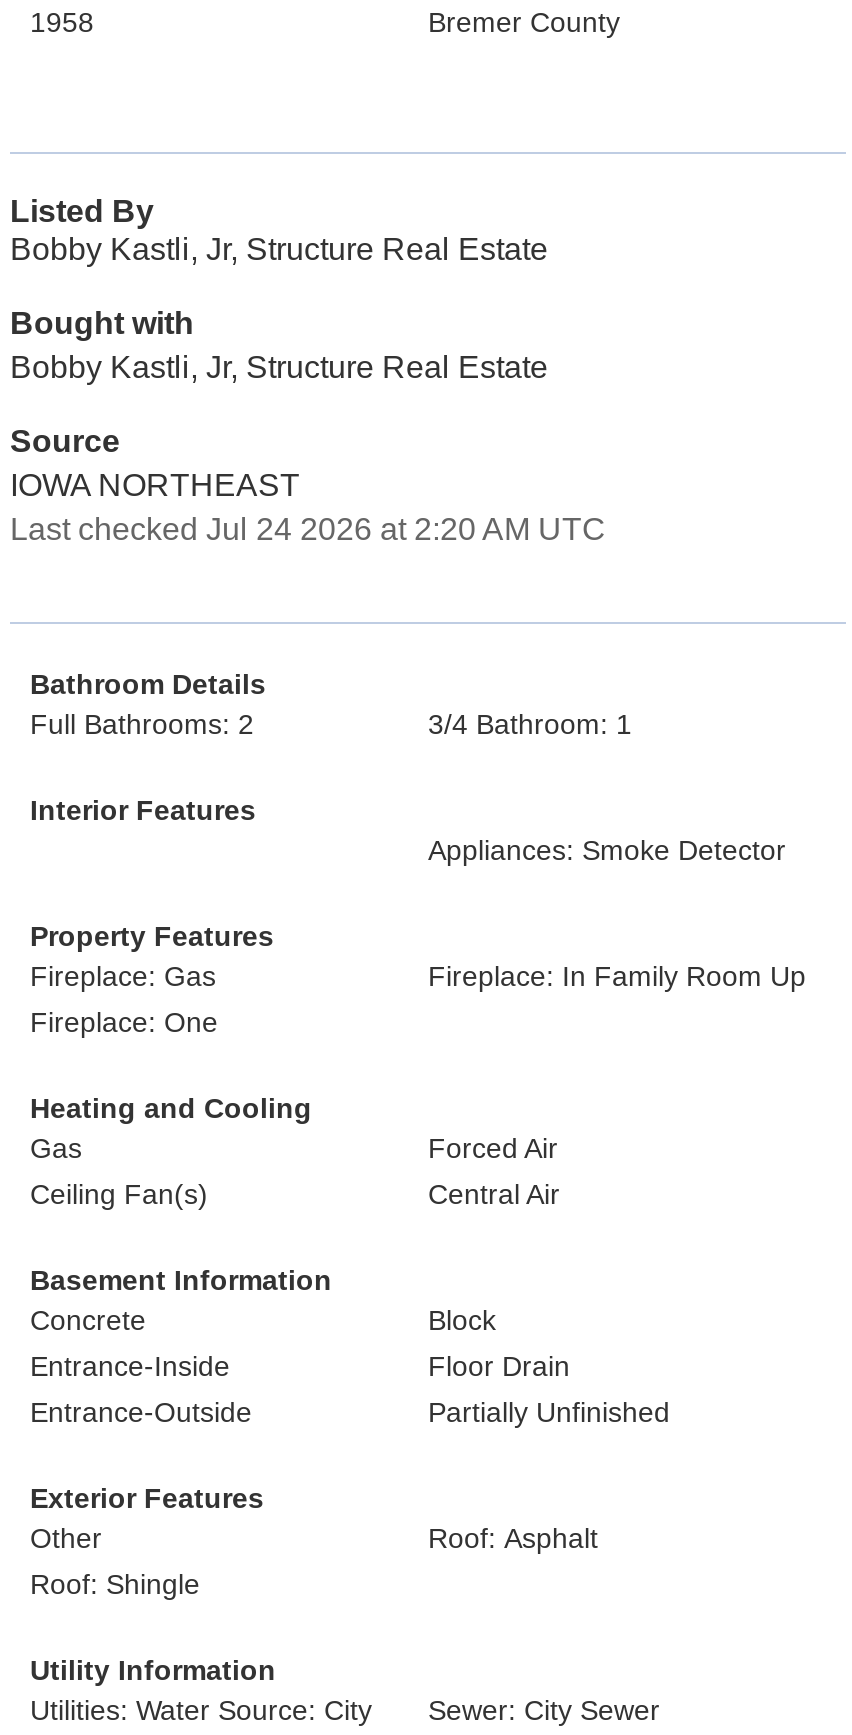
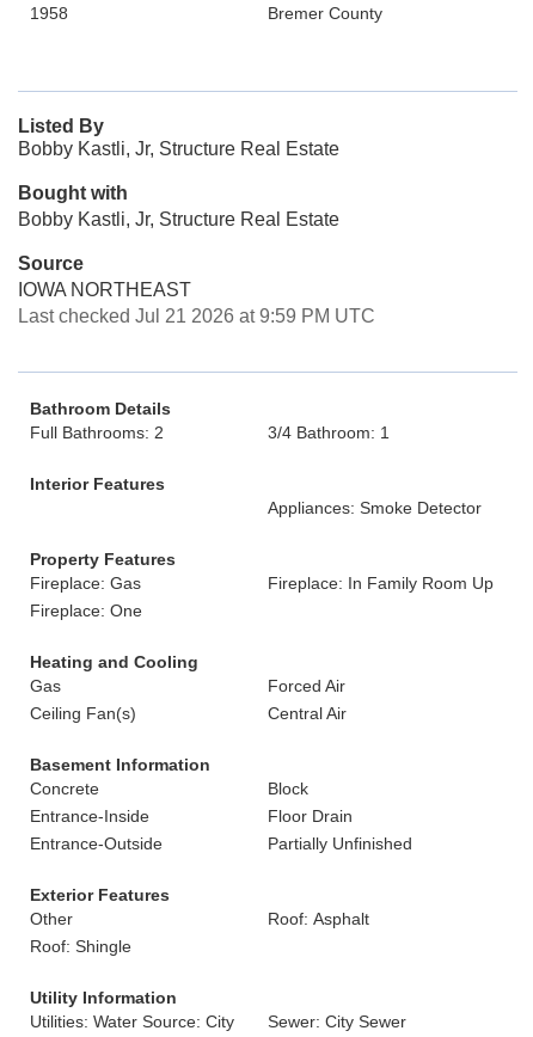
[10,512,606,546] Last checked Jul 24 2026 at 2:20 AM UTC -> [18,306,375,326] Last checked Jul 21 2026 at 9:59 PM UTC

